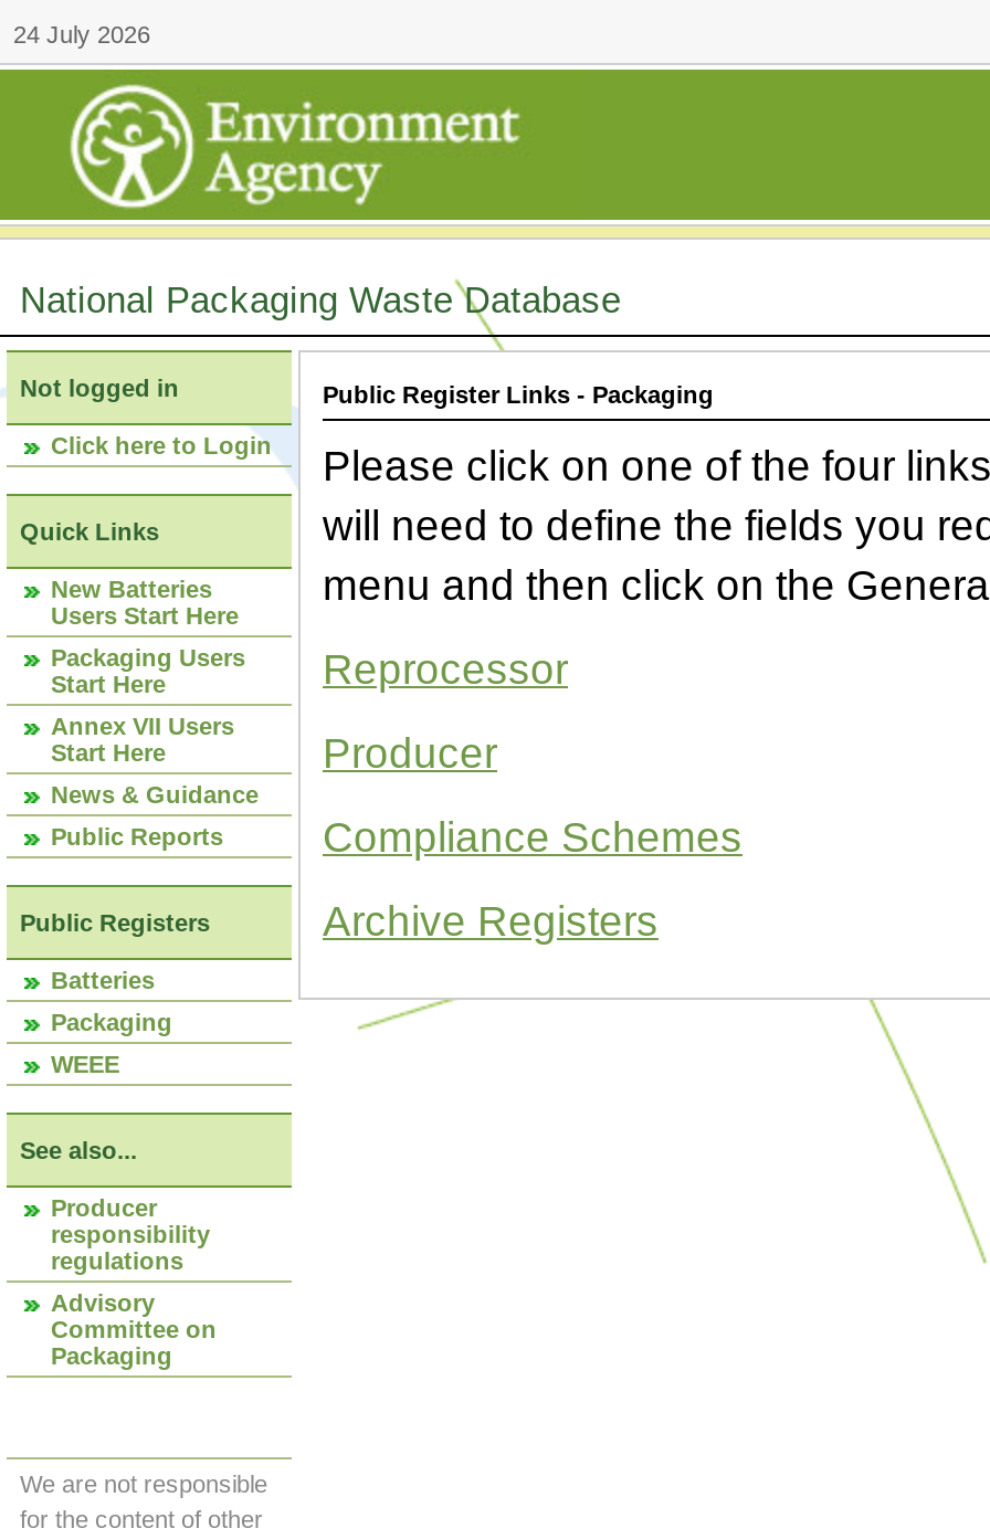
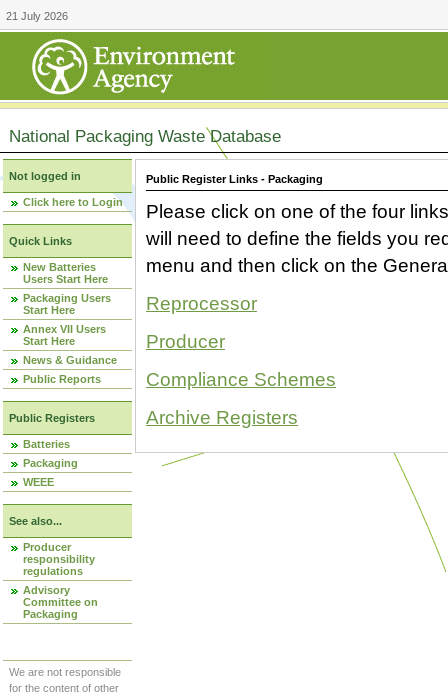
[13,21,150,48] 24 July 2026 -> [6,10,68,22] 21 July 2026

